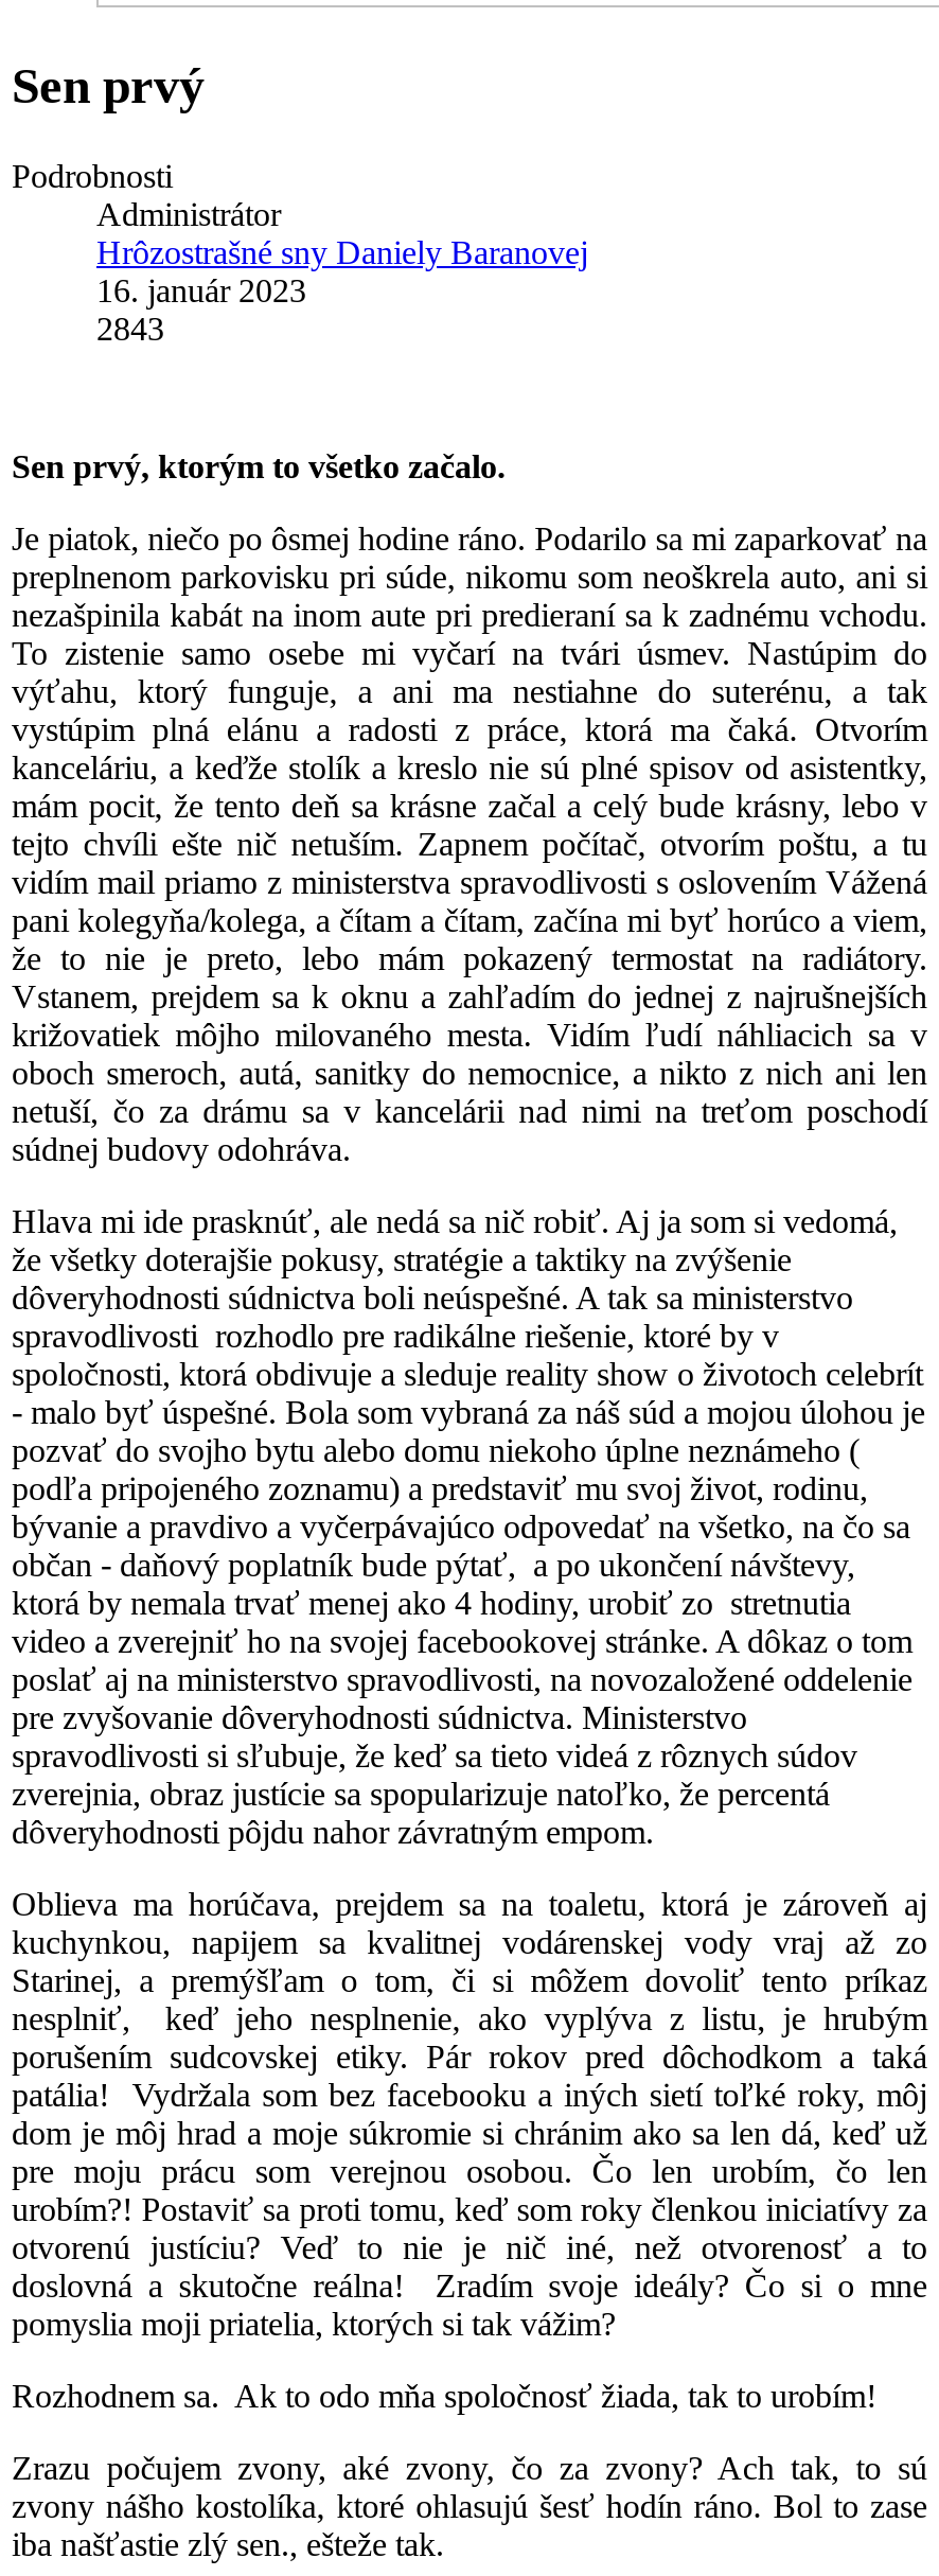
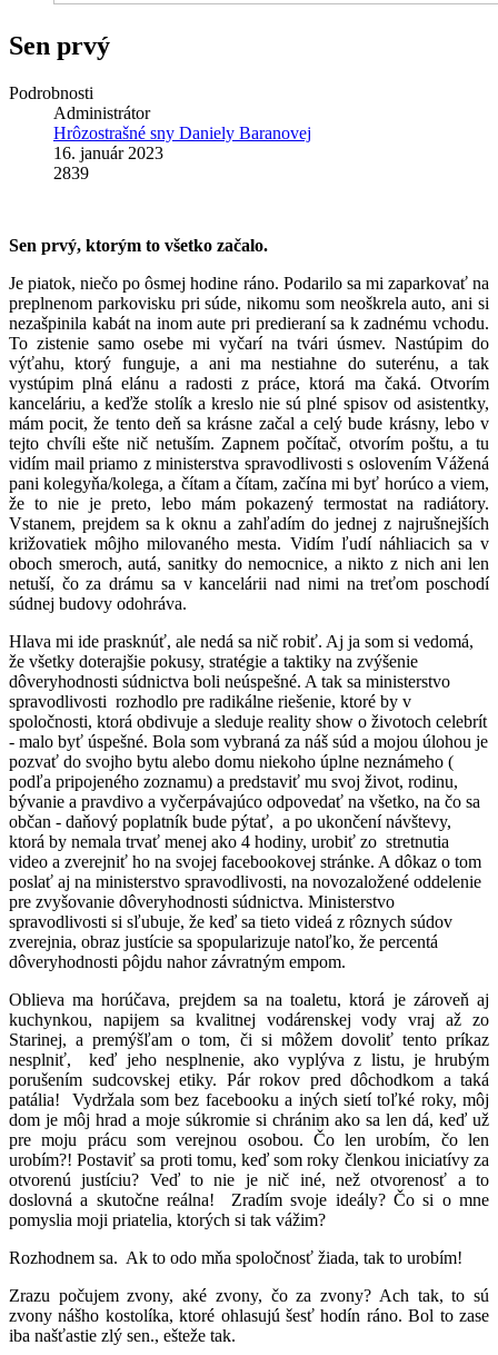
[96,311,164,347] 2843 -> [53,163,89,182] 2839

